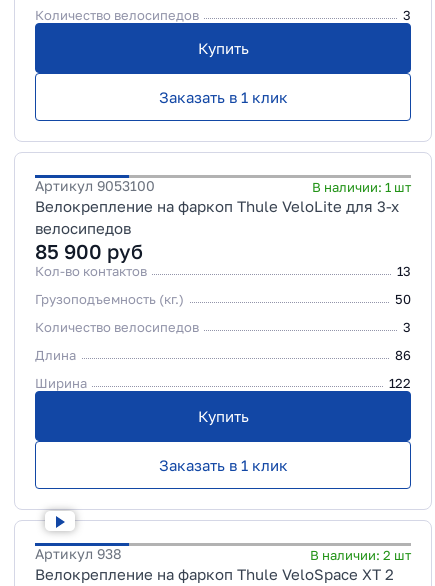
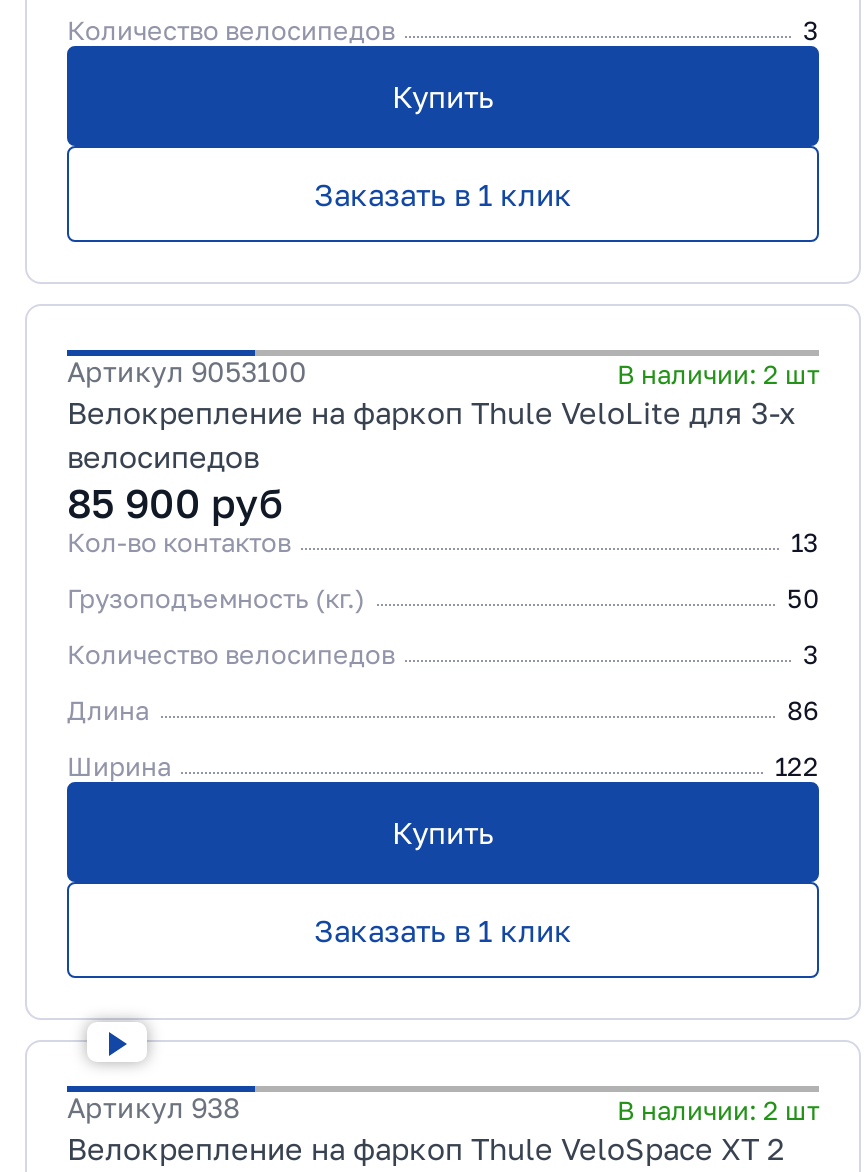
[312,179,411,195] В наличии: 1 шт -> [617,358,819,390] В наличии: 2 шт

